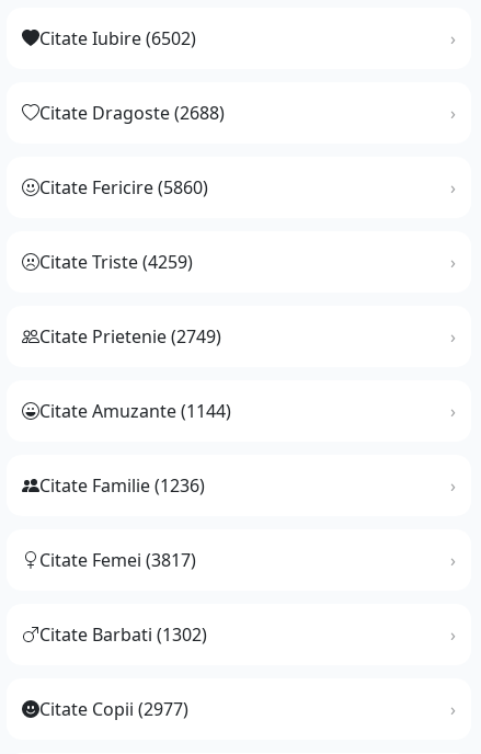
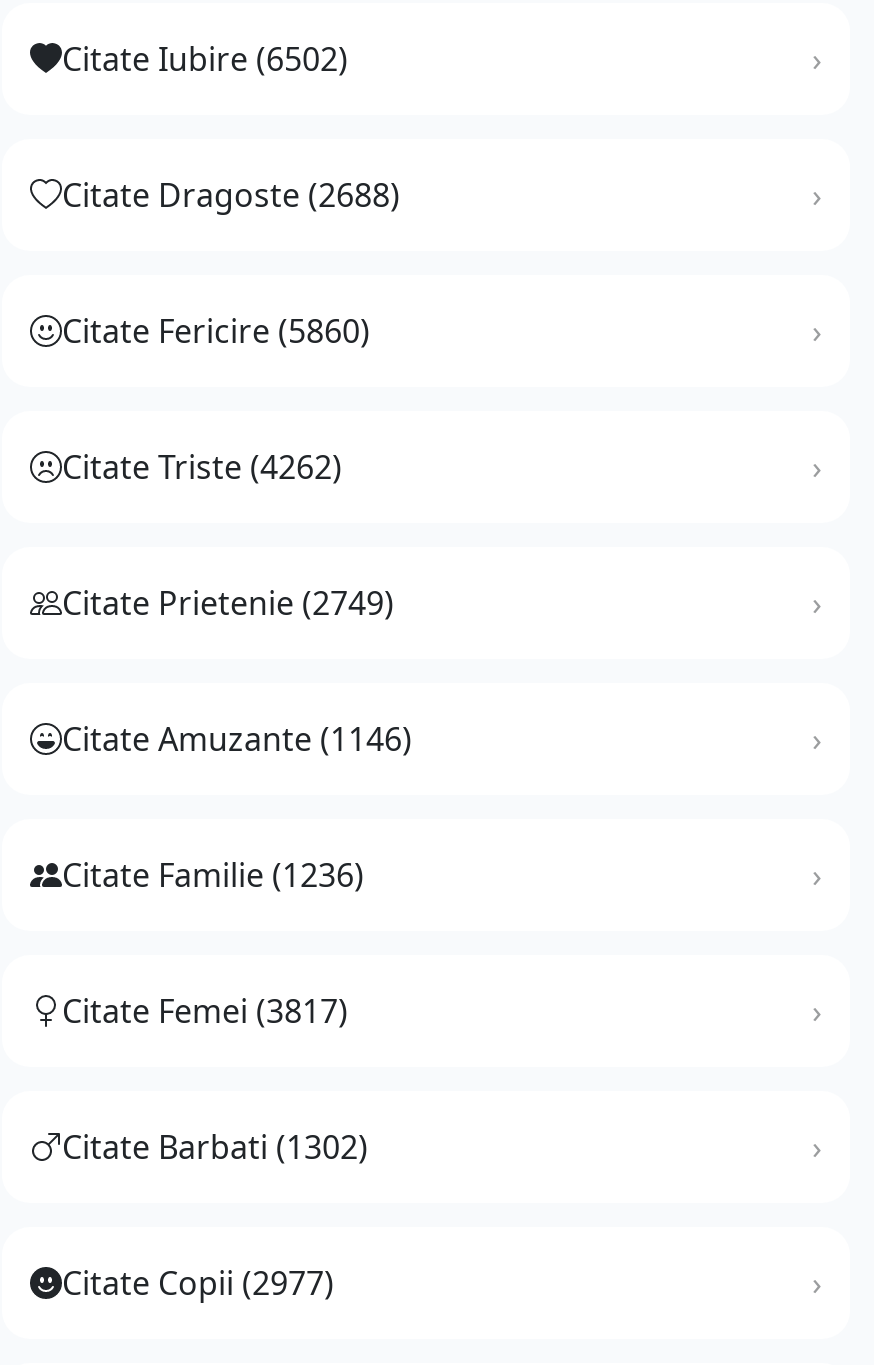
[39,249,193,273] Citate Triste (4259) -> [62,444,342,488] Citate Triste (4262)
[39,398,231,422] Citate Amuzante (1144) -> [62,716,412,760] Citate Amuzante (1146)

